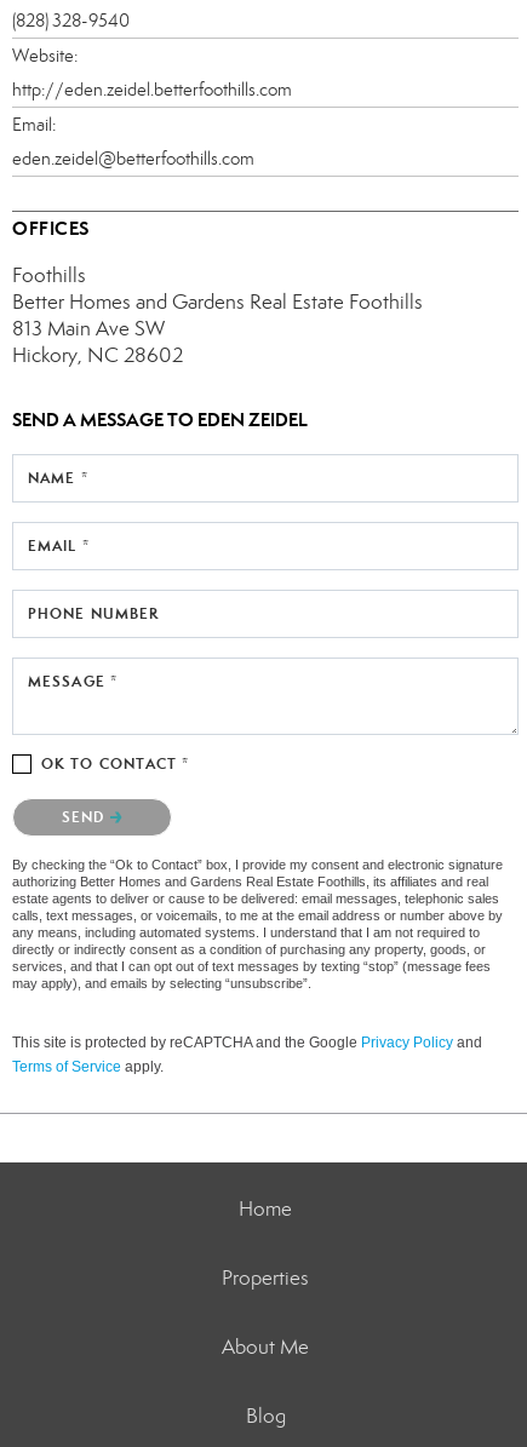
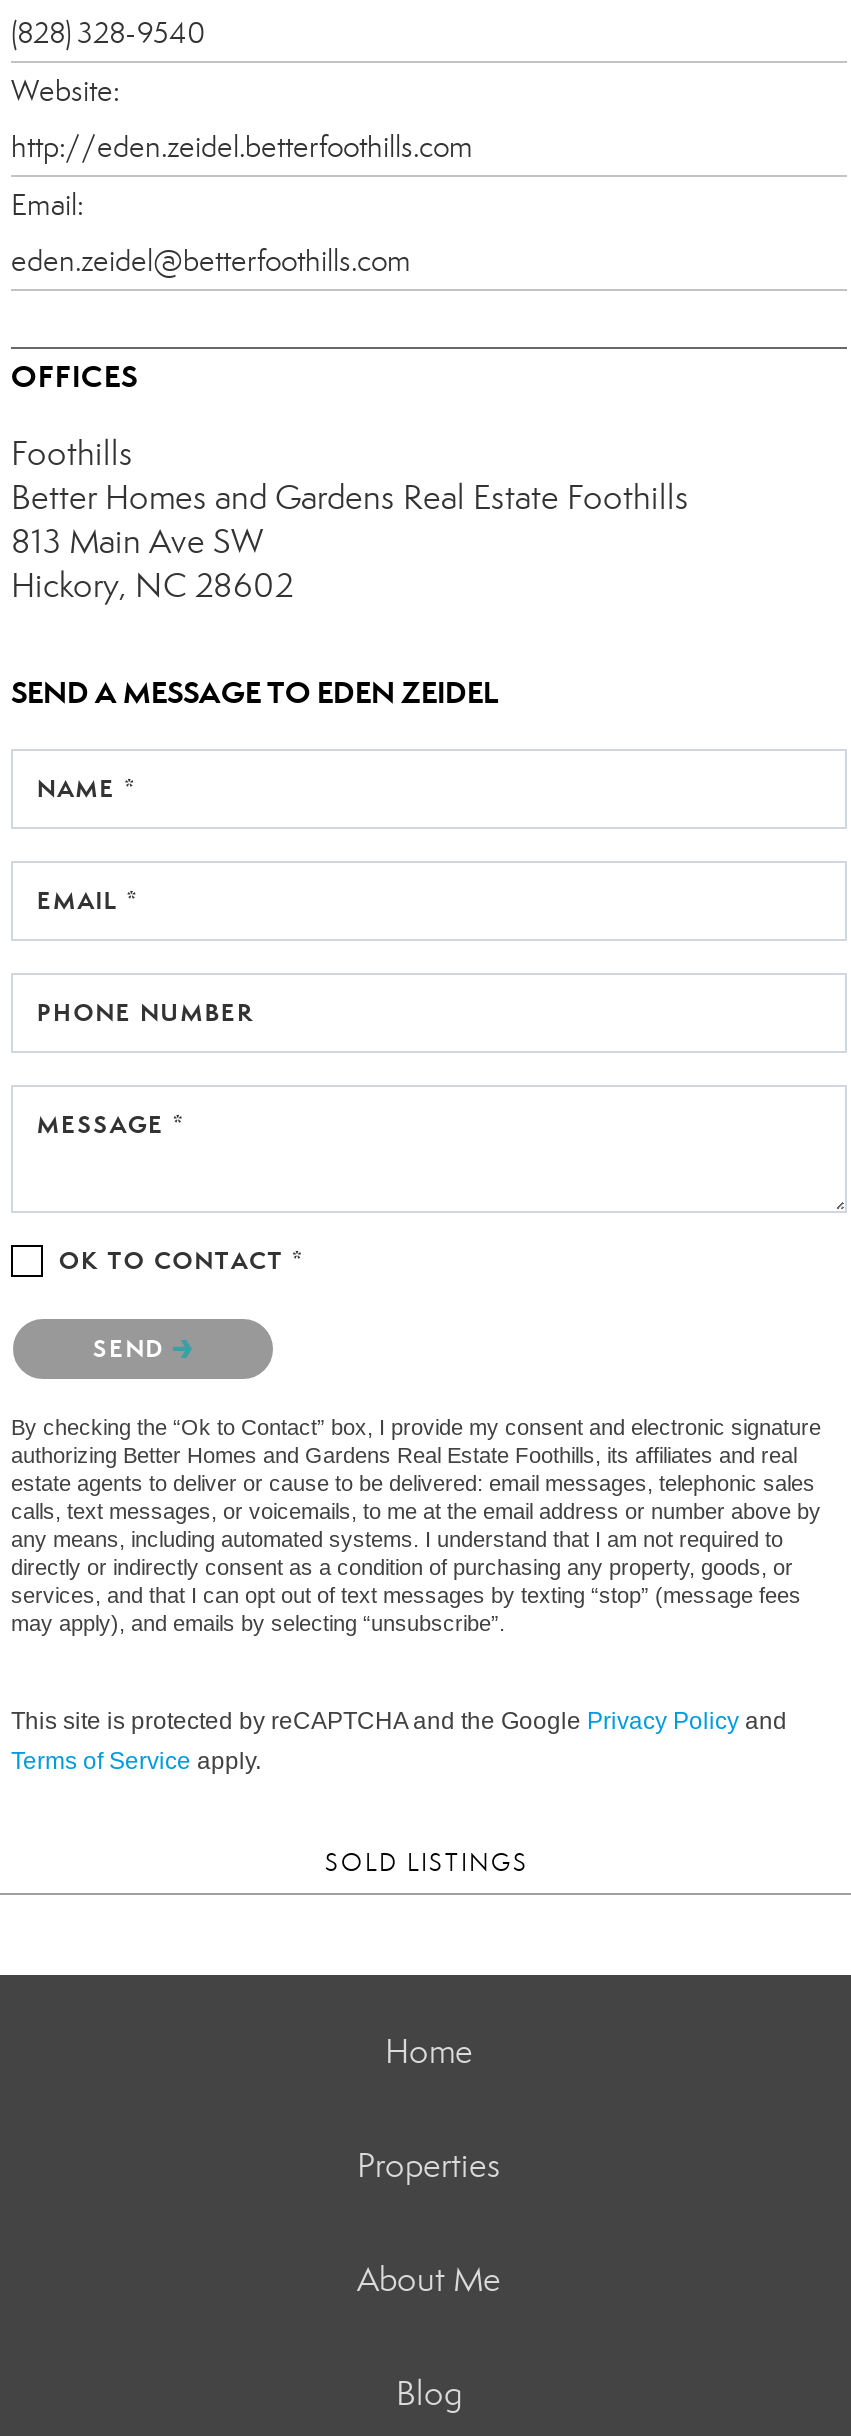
none -> [325,1846,529,1876] SOLD LISTINGS

